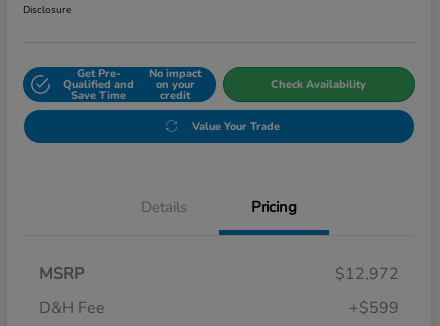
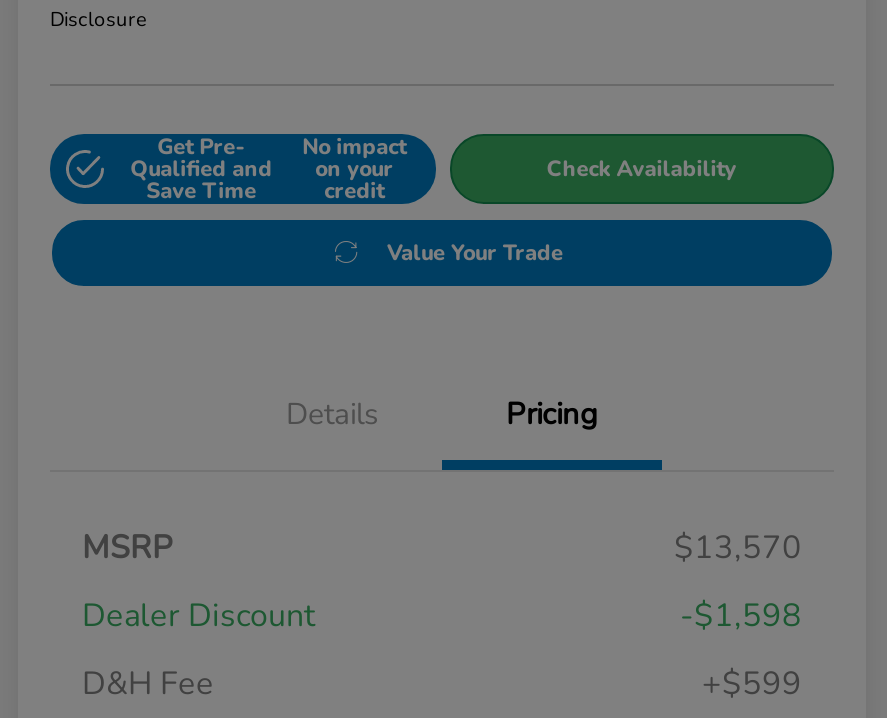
[335,263,399,285] $12,972 -> [82,526,802,638] $13,570 | Dealer Discount | -$1,598

